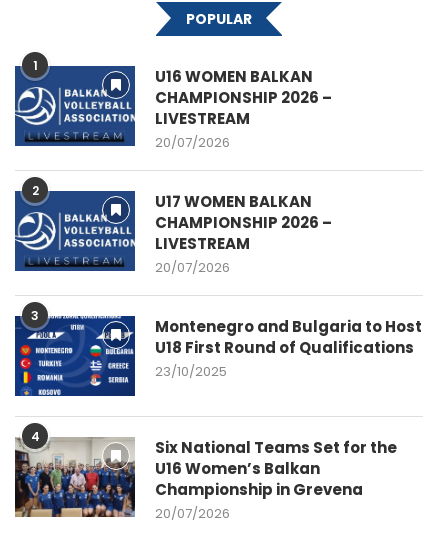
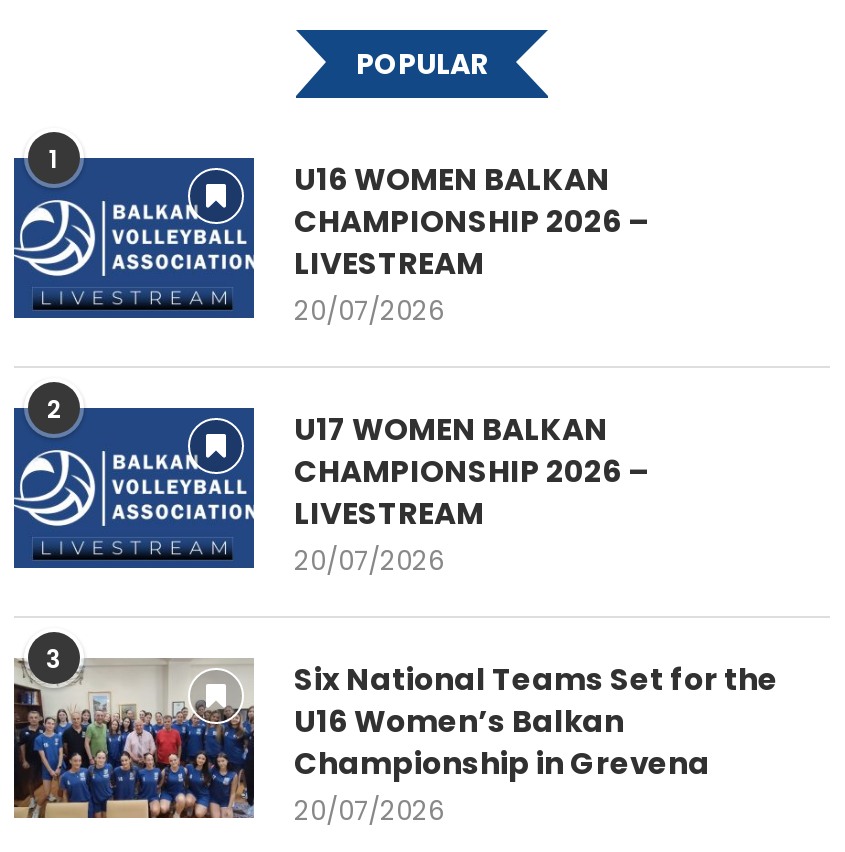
[14,315,422,445] [image] | Montenegro and Bulgaria to Host | U18 First Round of Qualifications | 23/10/2025 | 4 -> none

